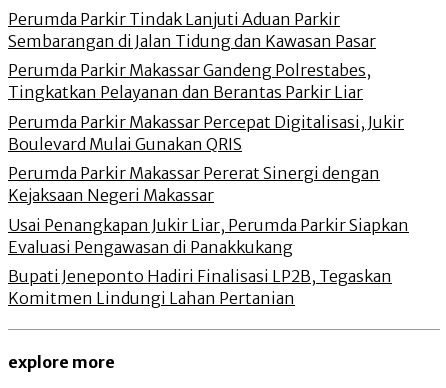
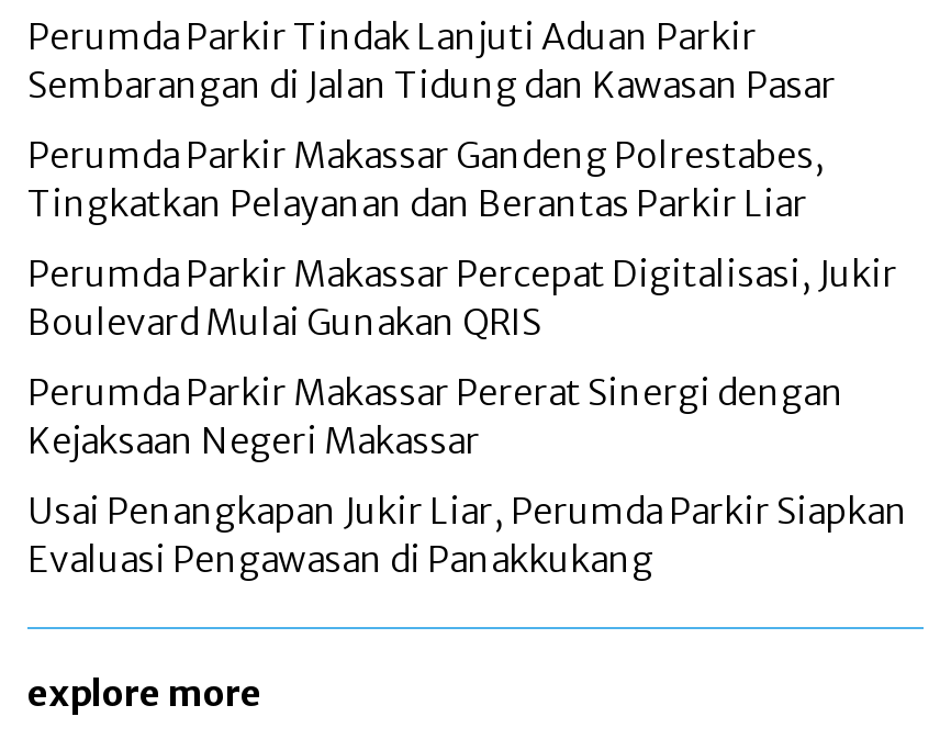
[8,266,392,308] Bupati Jeneponto Hadiri Finalisasi LP2B, Tegaskan | Komitmen Lindungi Lahan Pertanian -> none

